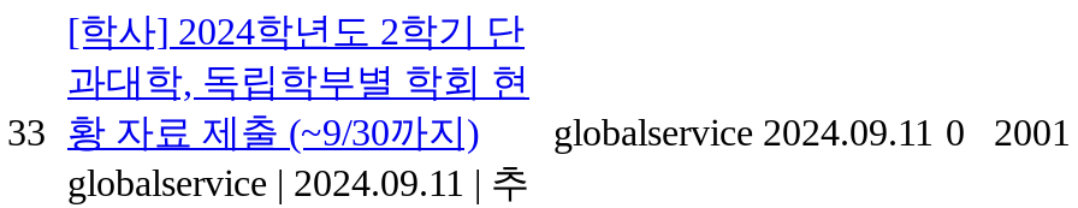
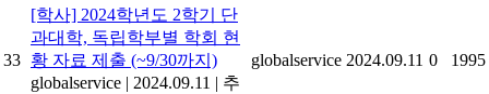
[7,112,1071,153] 33 황 자료 제출 (~9/30까지) globalservice 2024.09.11 0 2001 -> [3,51,486,69] 33 황 자료 제출 (~9/30까지) globalservice 2024.09.11 0 1995

